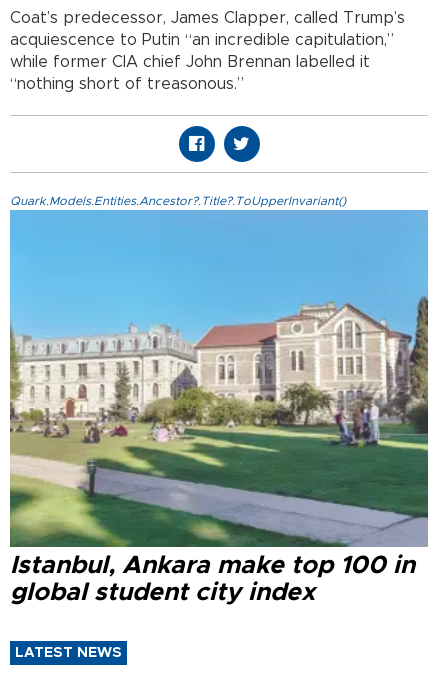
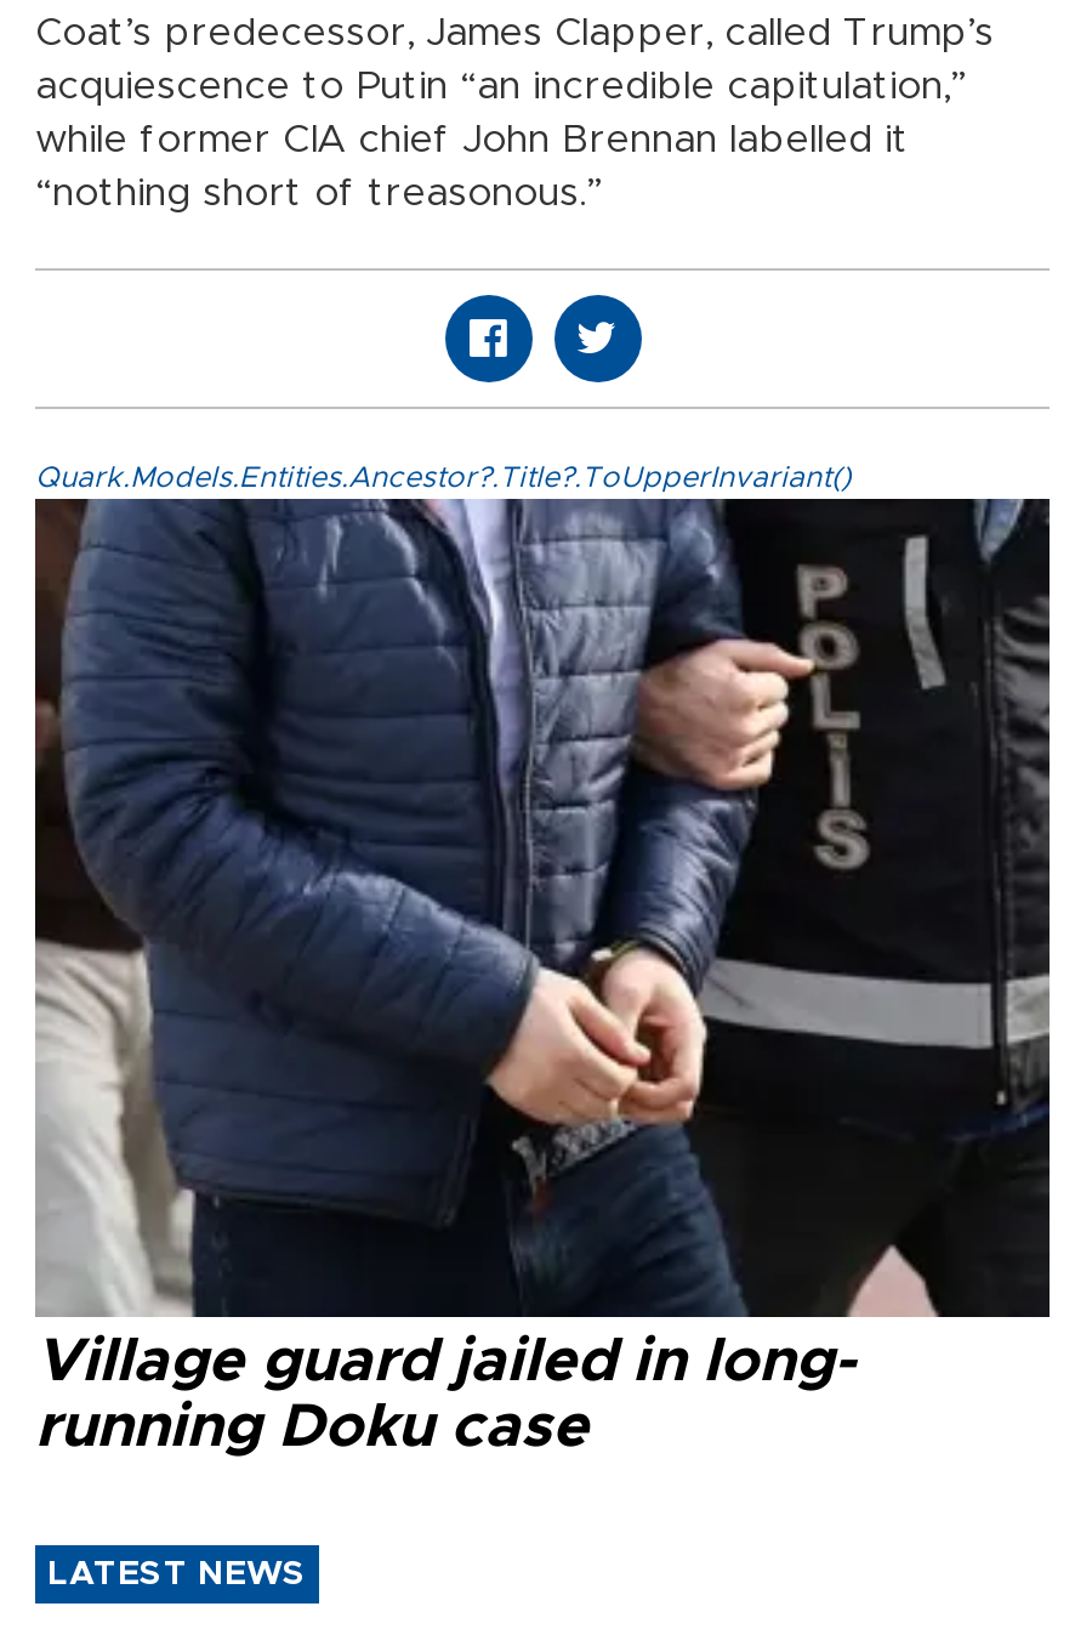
[9,209,429,605] [image] | Istanbul, Ankara make top 100 in | global student city index -> [33,496,1052,1458] [image] | Village guard jailed in long- | running Doku case

